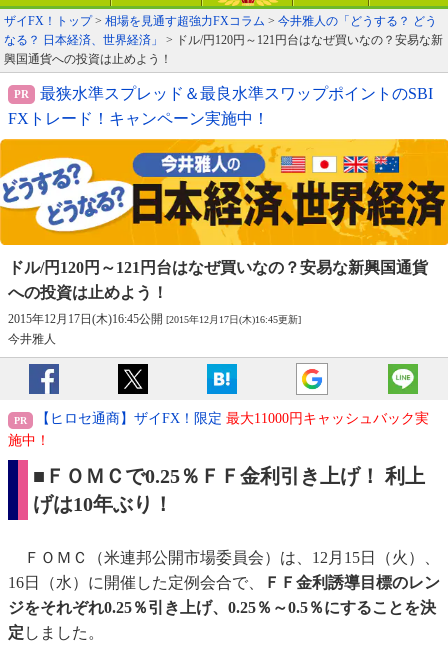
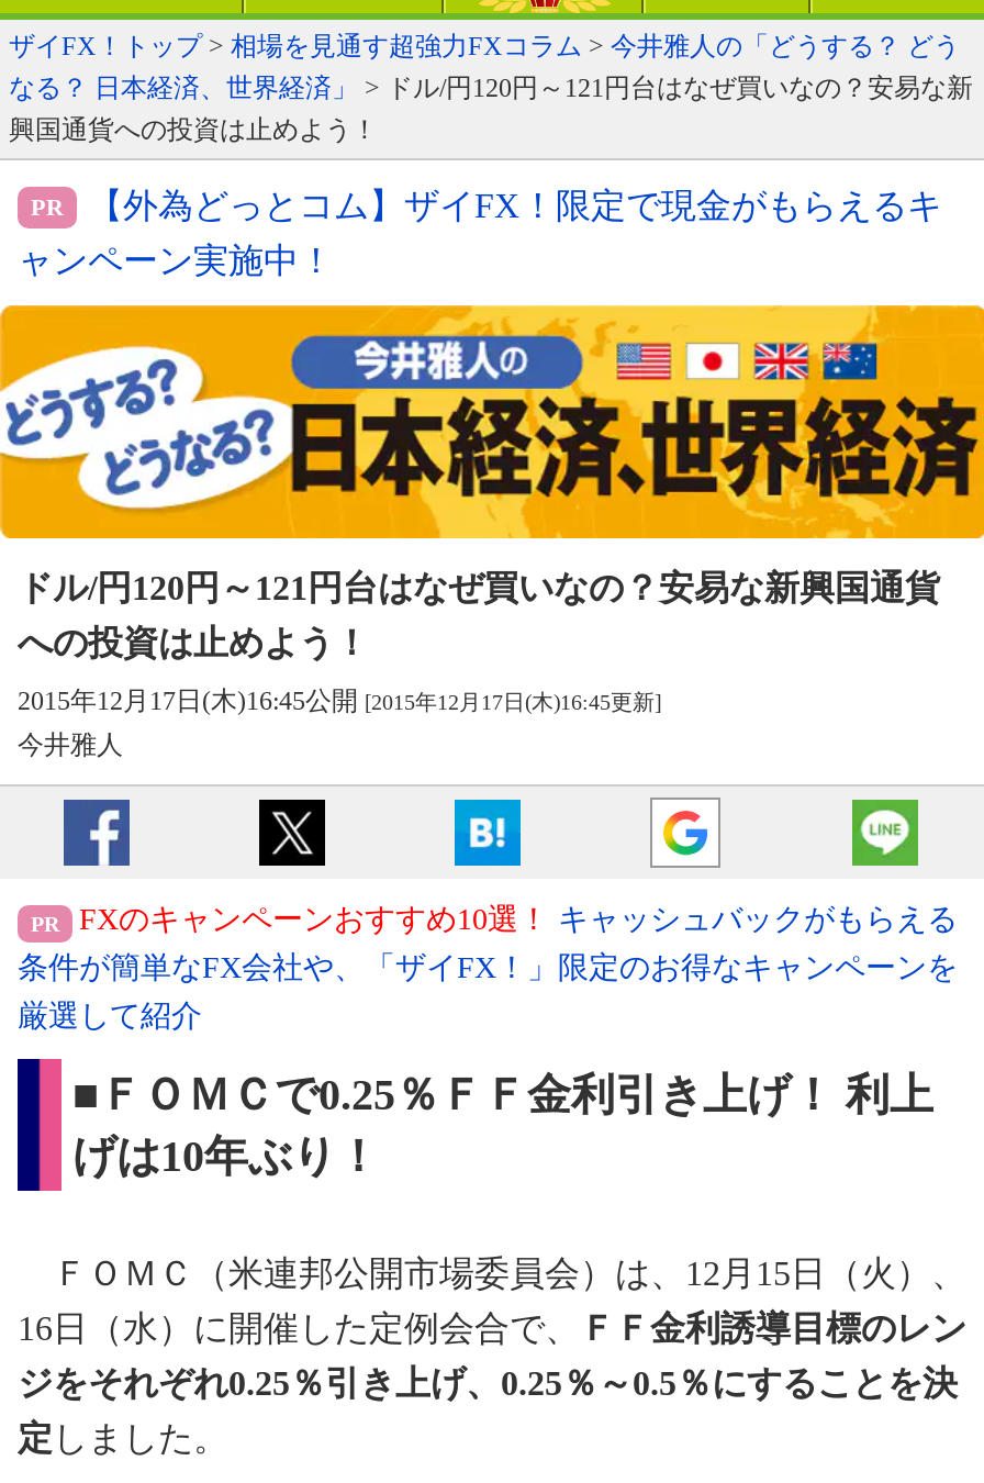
[40,85,433,102] 最狭水準スプレッド＆最良水準スワップポイントのSBI -> [88,188,942,225] 【外為どっとコム】ザイFX！限定で現金がもらえるキ
[8,110,269,127] FXトレード！キャンペーン実施中！ -> [18,243,334,280] ャンペーン実施中！
[8,411,429,448] 【ヒロセ通商】ザイFX！限定最大11000円キャッシュバック実 | 施中！ -> [18,903,958,1033] FXのキャンペーンおすすめ10選！キャッシュバックがもらえる | 条件が簡単なFX会社や、「ザイFX！」限定のお得なキャンペーンを | 厳選して紹介

